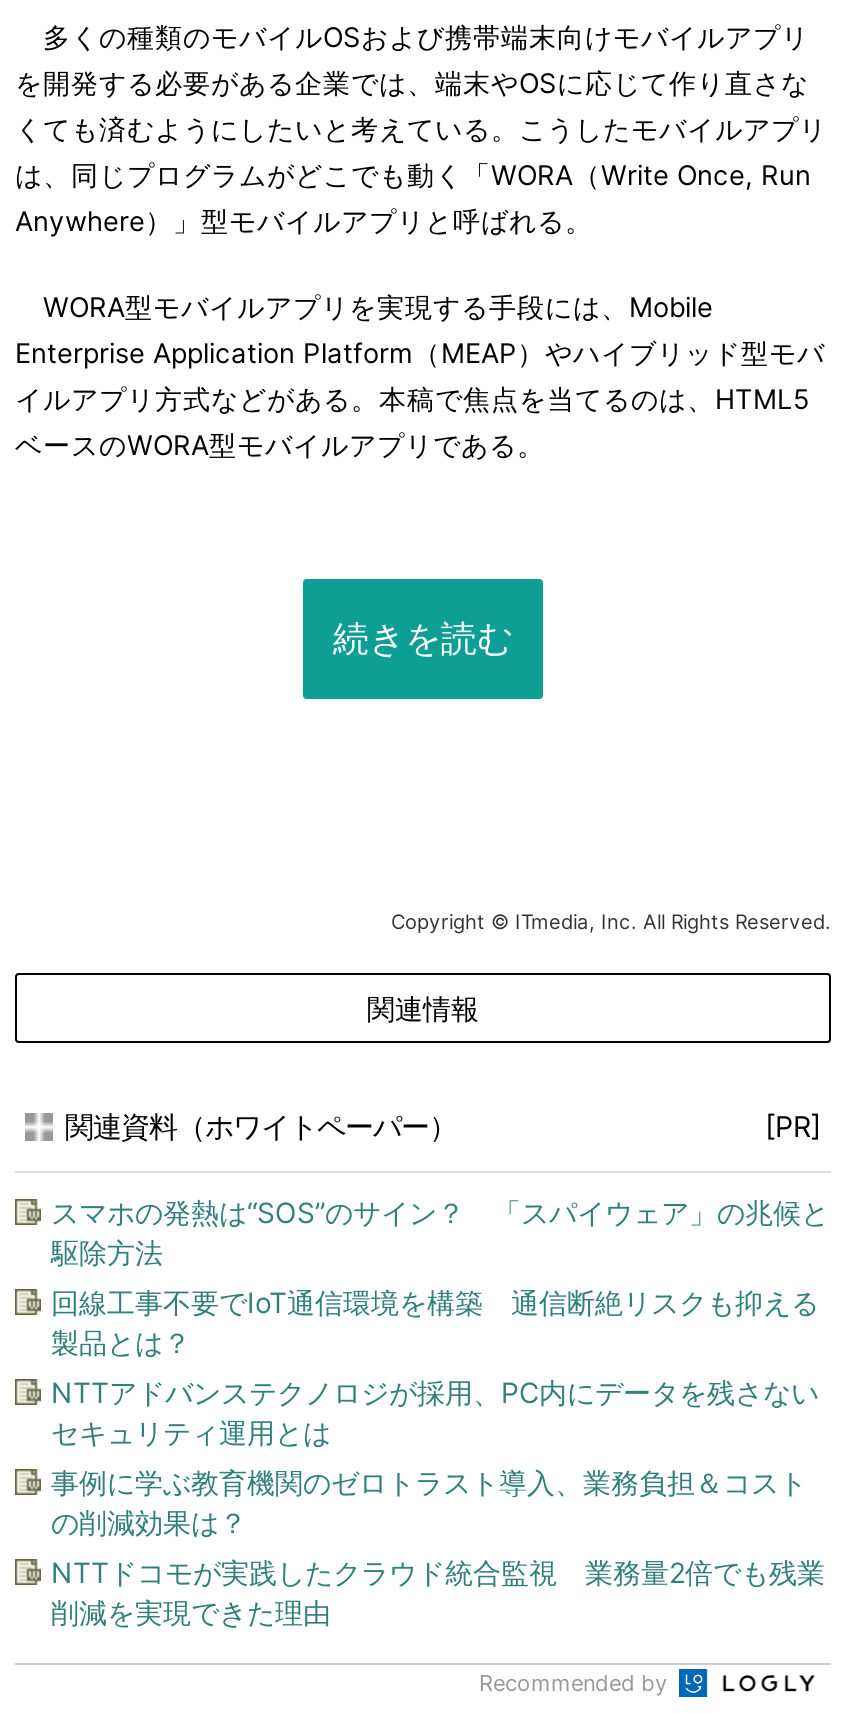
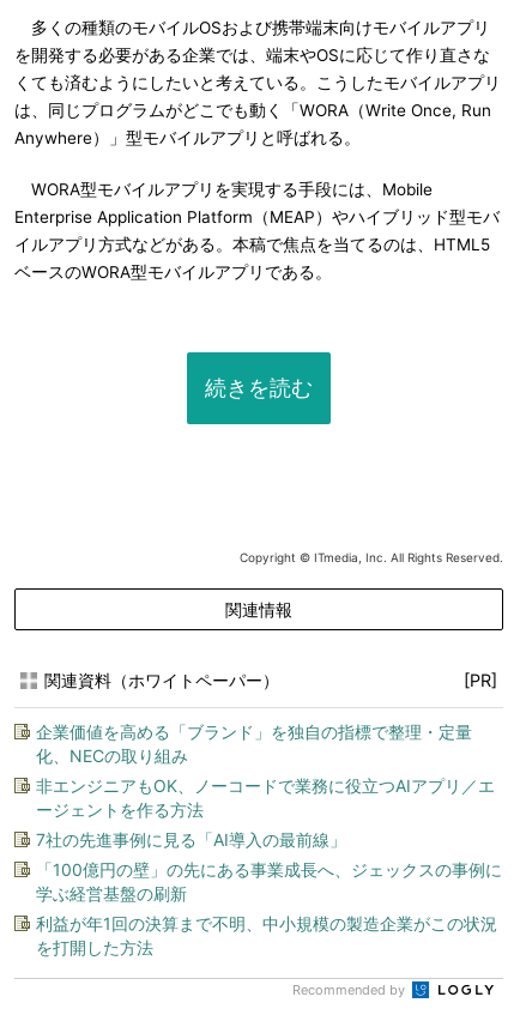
[51,1195,829,1269] スマホの発熱は“SOS”のサイン？ 「スパイウェア」の兆候と | 駆除方法 -> [36,721,472,766] 企業価値を高める「ブランド」を独自の指標で整理・定量 | 化、NECの取り組み
[51,1285,819,1359] 回線工事不要でIoT通信環境を構築 通信断絶リスクも抑える | 製品とは？ -> [36,775,495,820] 非エンジニアもOK、ノーコードで業務に役立つAIアプリ／エ | ージェントを作る方法
[51,1375,819,1449] NTTアドバンステクノロジが採用、PC内にデータを残さない | セキュリティ運用とは -> [36,829,346,850] 7社の先進事例に見る「AI導入の最前線」
[51,1465,807,1539] 事例に学ぶ教育機関のゼロトラスト導入、業務負担＆コスト | の削減効果は？ -> [36,859,502,904] 「100億円の壁」の先にある事業成長へ、ジェックスの事例に | 学ぶ経営基盤の刷新
[51,1555,825,1629] NTTドコモが実践したクラウド統合監視 業務量2倍でも残業 | 削減を実現できた理由 -> [36,913,497,958] 利益が年1回の決算まで不明、中小規模の製造企業がこの状況 | を打開した方法

